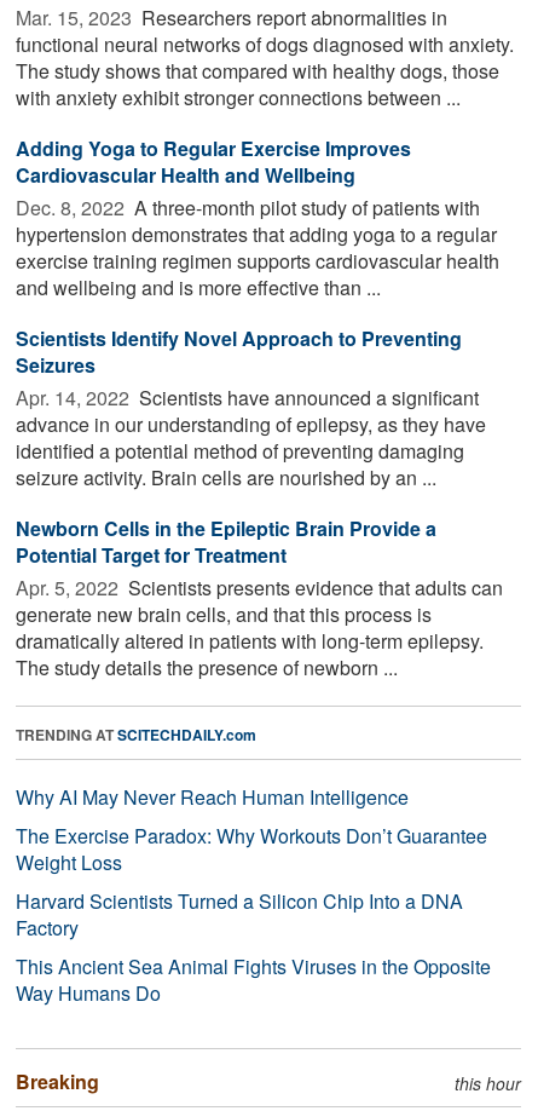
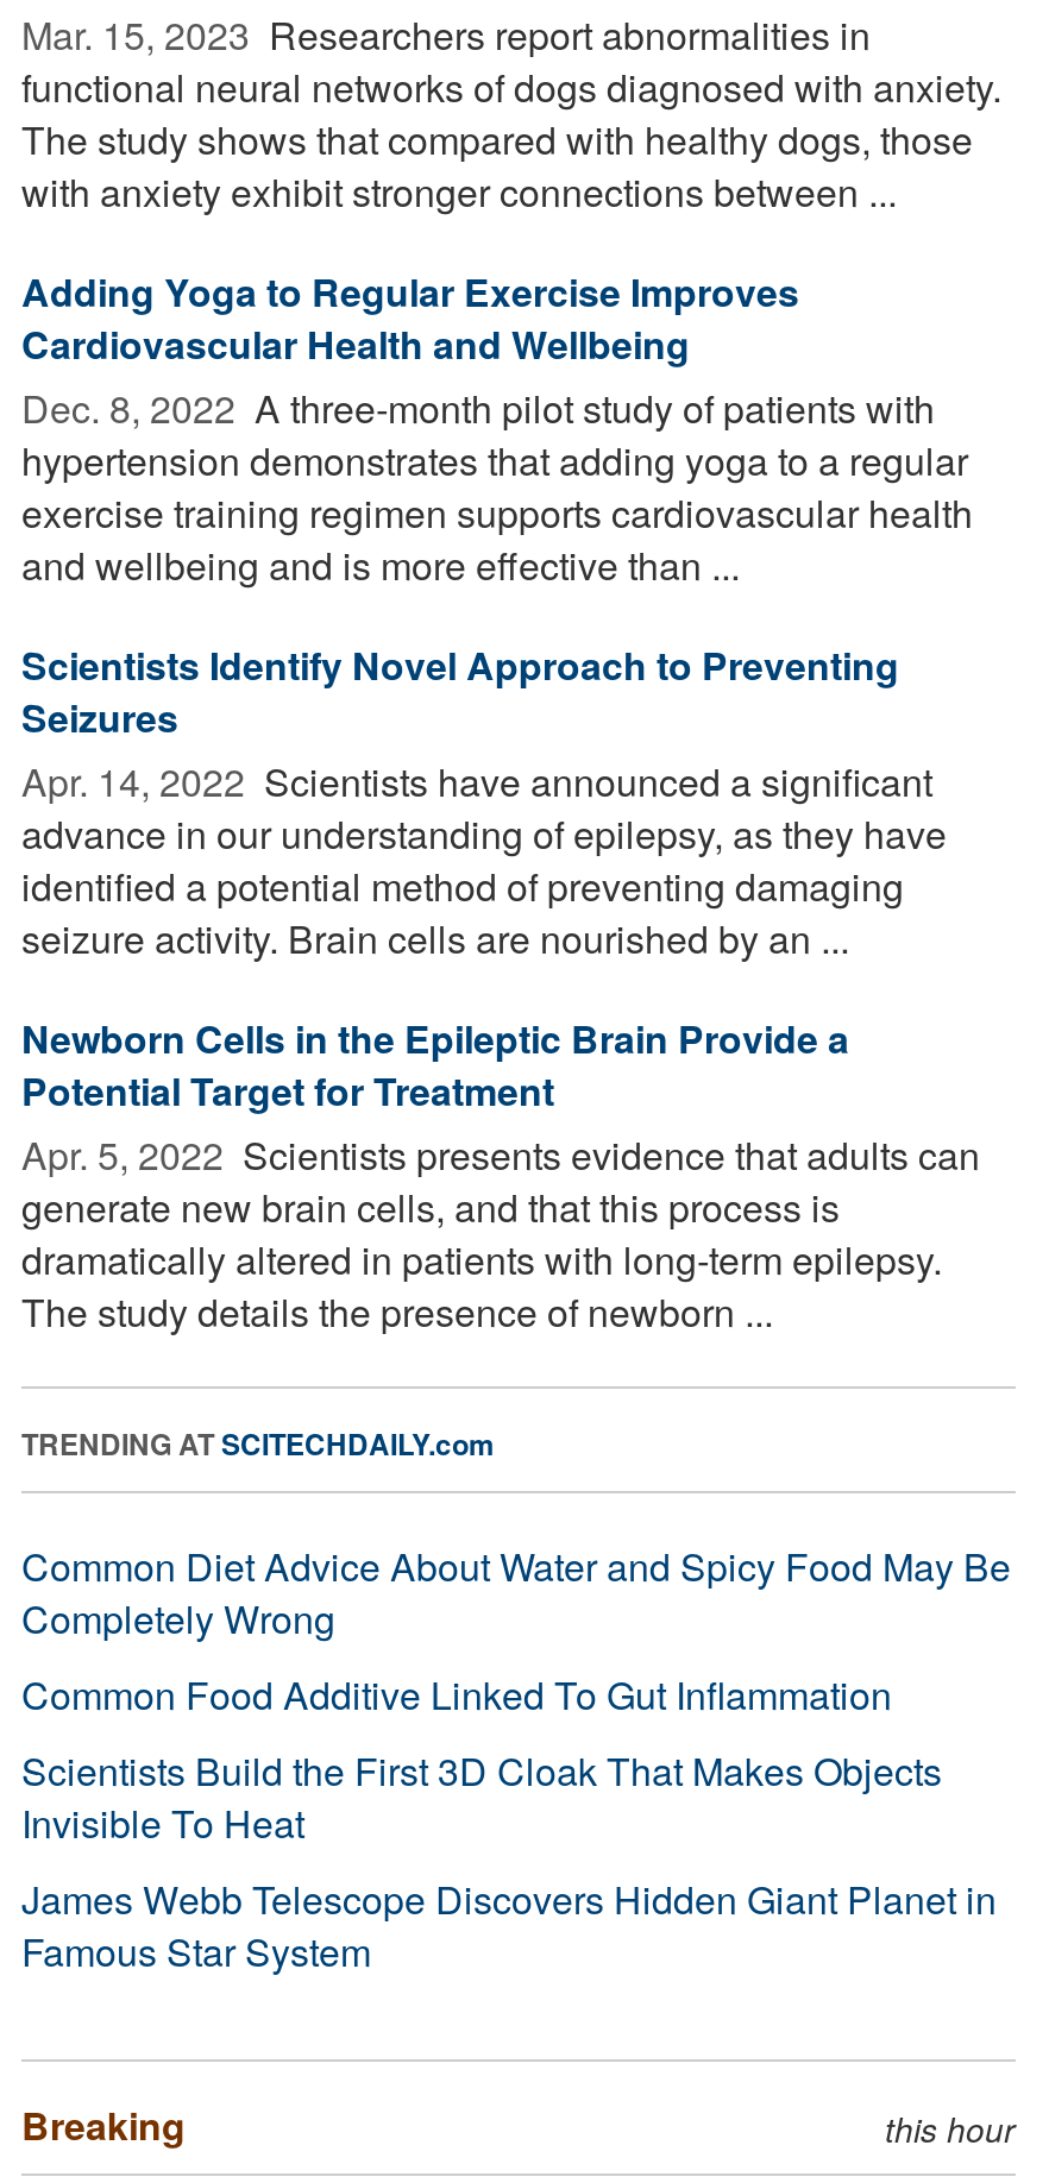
[16,783,491,1007] Why AI May Never Reach Human Intelligence | The Exercise Paradox: Why Workouts Don’t Guarantee | Weight Loss | Harvard Scientists Turned a Silicon Chip Into a DNA | Factory | This Ancient Sea Animal Fights Viruses in the Opposite | Way Humans Do -> [21,1538,1011,1978] Common Diet Advice About Water and Spicy Food May Be | Completely Wrong | Common Food Additive Linked To Gut Inflammation | Scientists Build the First 3D Cloak That Makes Objects | Invisible To Heat | James Webb Telescope Discovers Hidden Giant Planet in | Famous Star System

